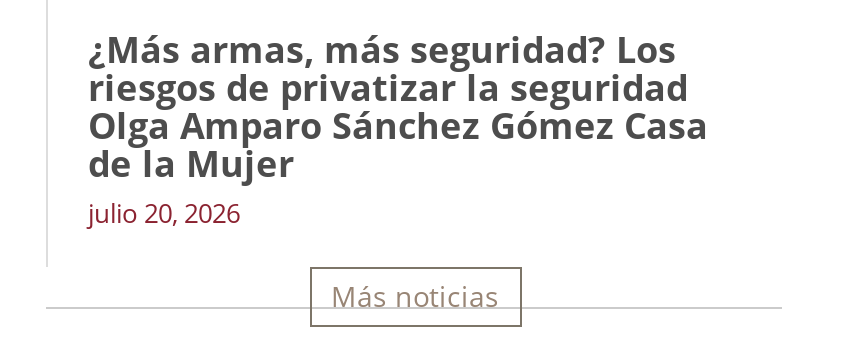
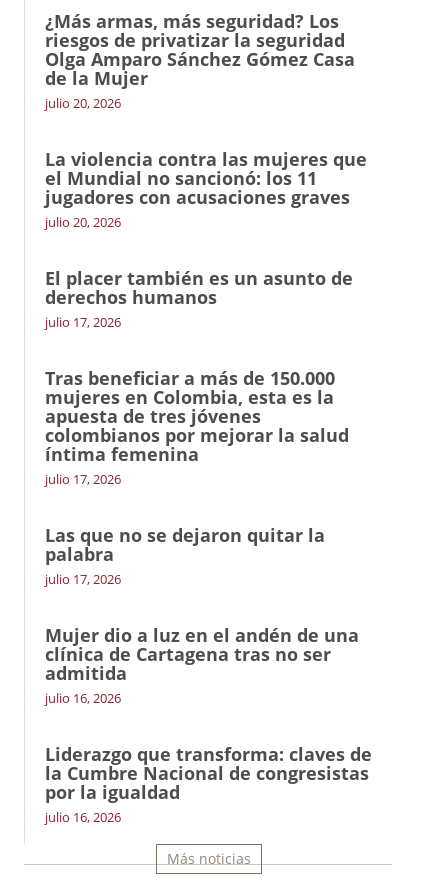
none -> [45,147,372,826] La violencia contra las mujeres que | el Mundial no sancionó: los 11 | jugadores con acusaciones graves | julio 20, 2026 | El placer también es un asunto de | derechos humanos | julio 17, 2026 | Tras beneficiar a más de 150.000 | mujeres en Colombia, esta es la | apuesta de tres jóvenes | colombianos por mejorar la salud | íntima femenina | julio 17, 2026 | Las que no se dejaron quitar la | palabra | julio 17, 2026 | Mujer dio a luz en el andén de una | clínica de Cartagena tras no ser | admitida | julio 16, 2026 | Liderazgo que transforma: claves de | la Cumbre Nacional de congresistas | por la igualdad | julio 16, 2026

